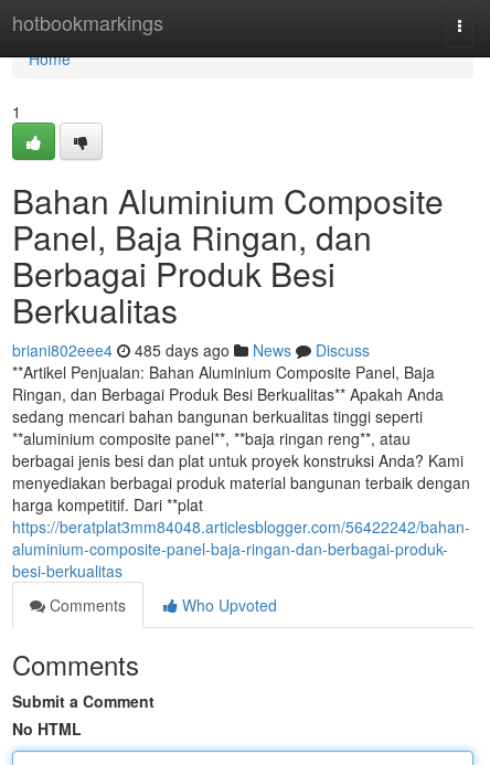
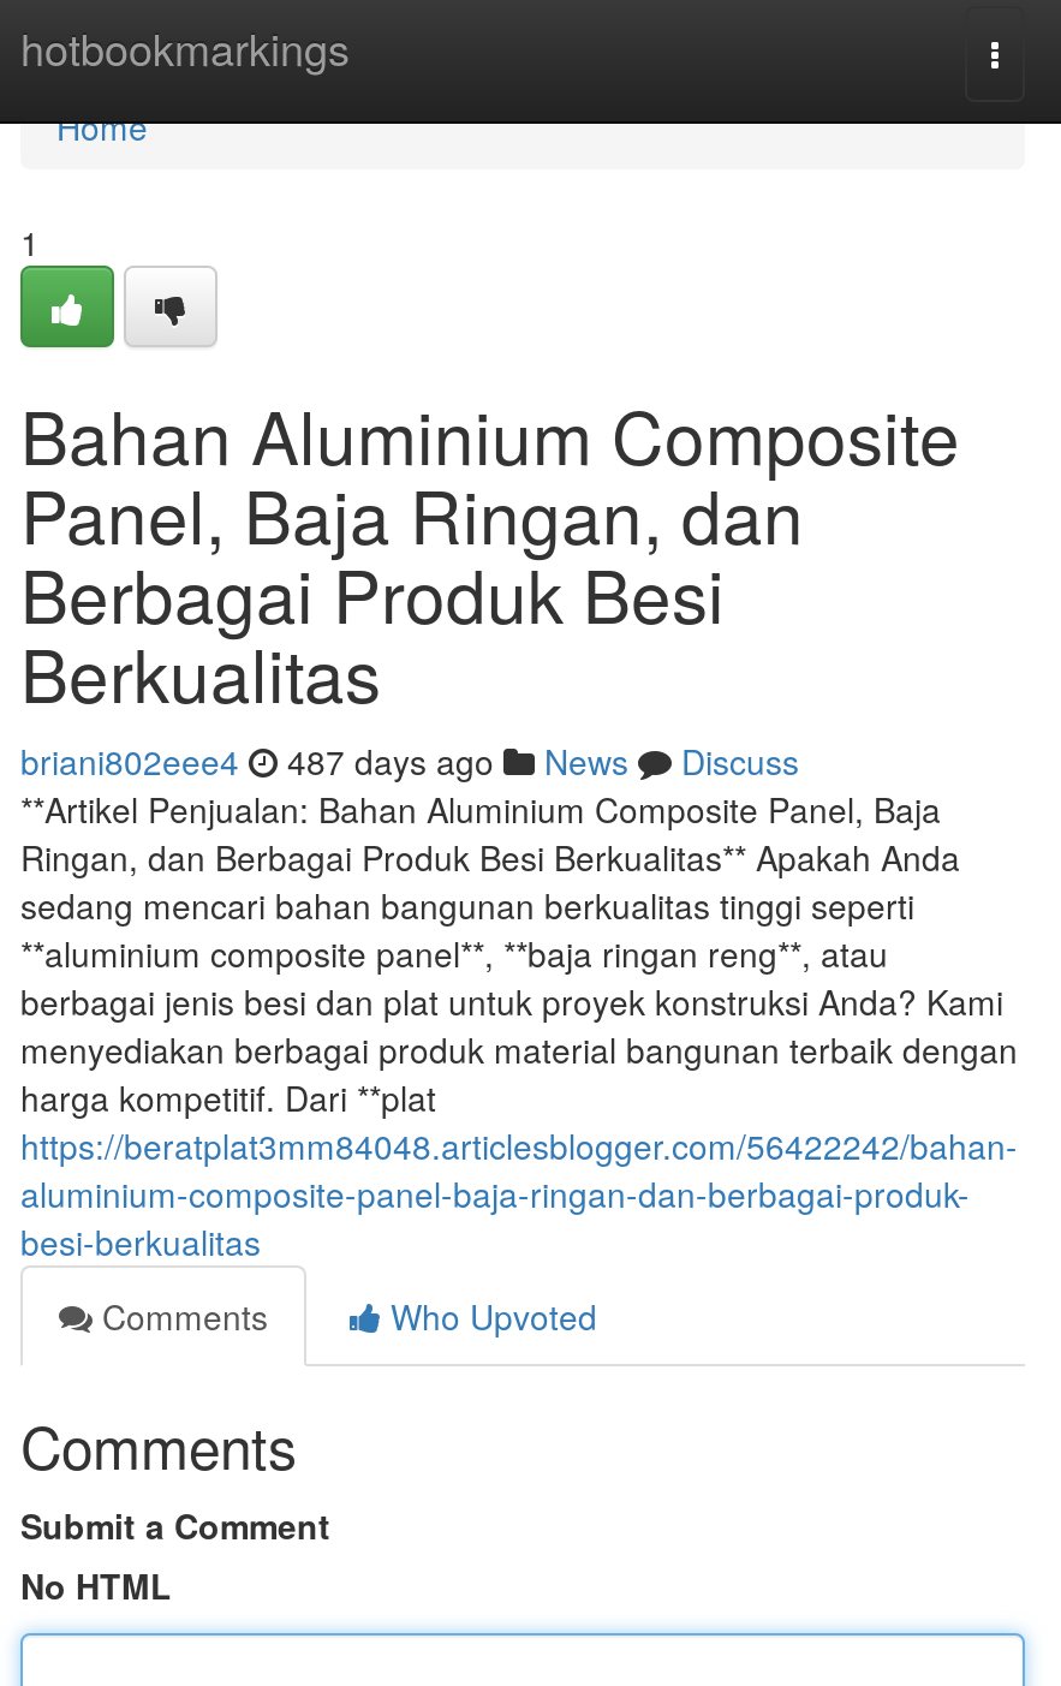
[12,339,370,361] briani802eee4 485 days ago News Discuss -> [20,737,799,785] briani802eee4 487 days ago News Discuss

